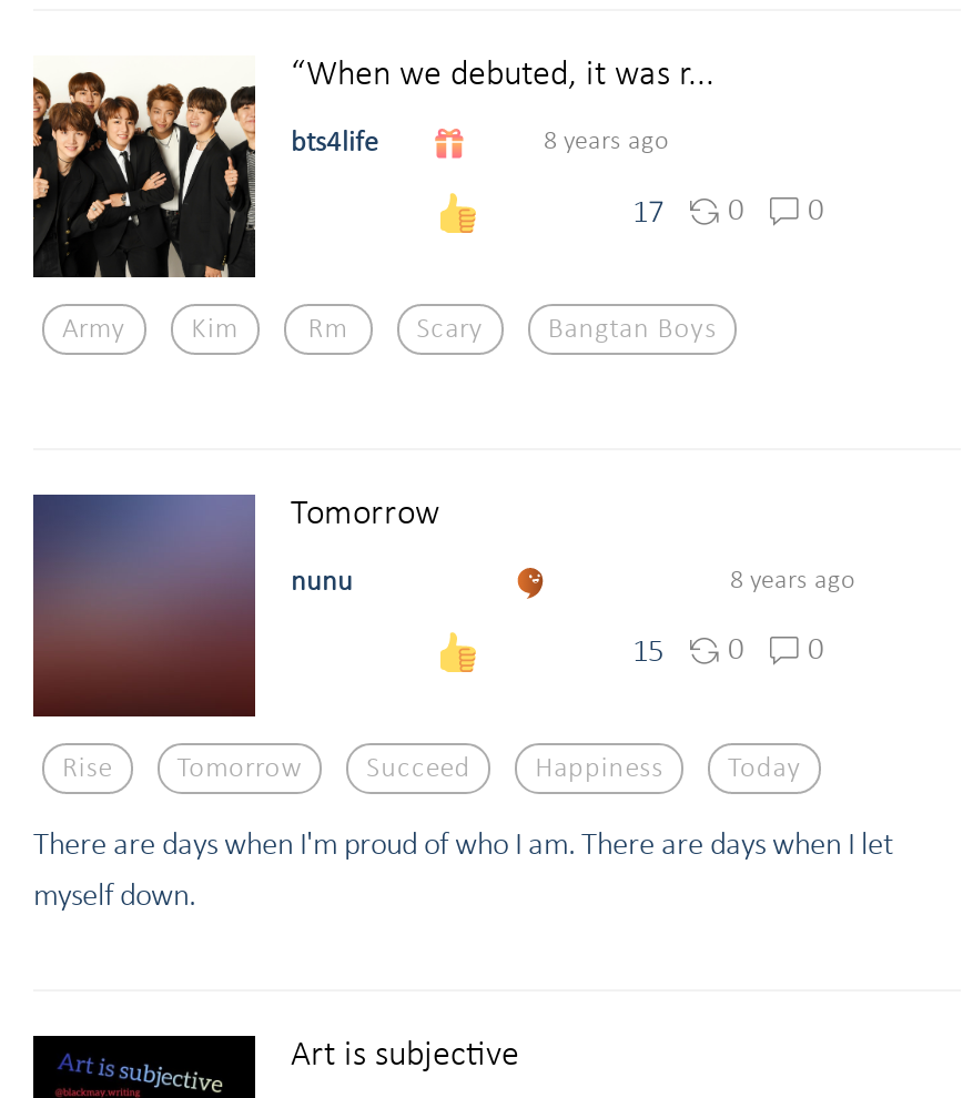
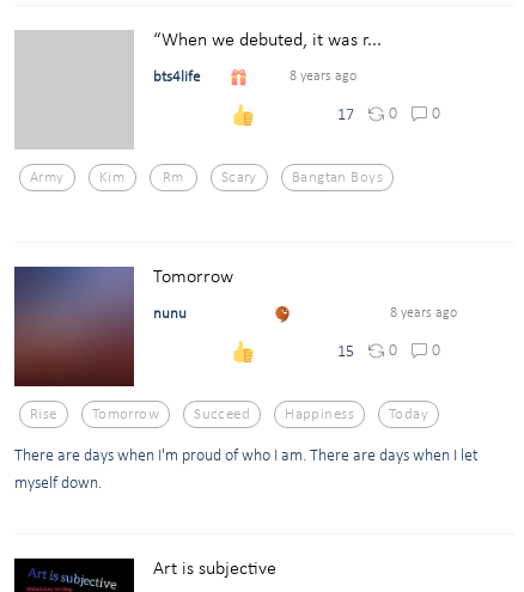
[31,58,257,279] [image] -> none

